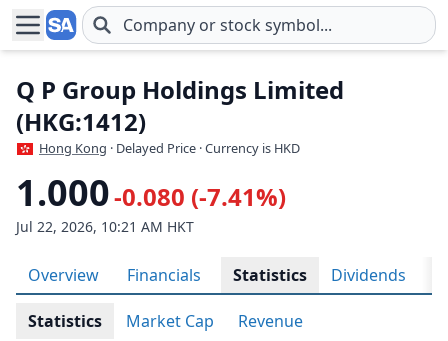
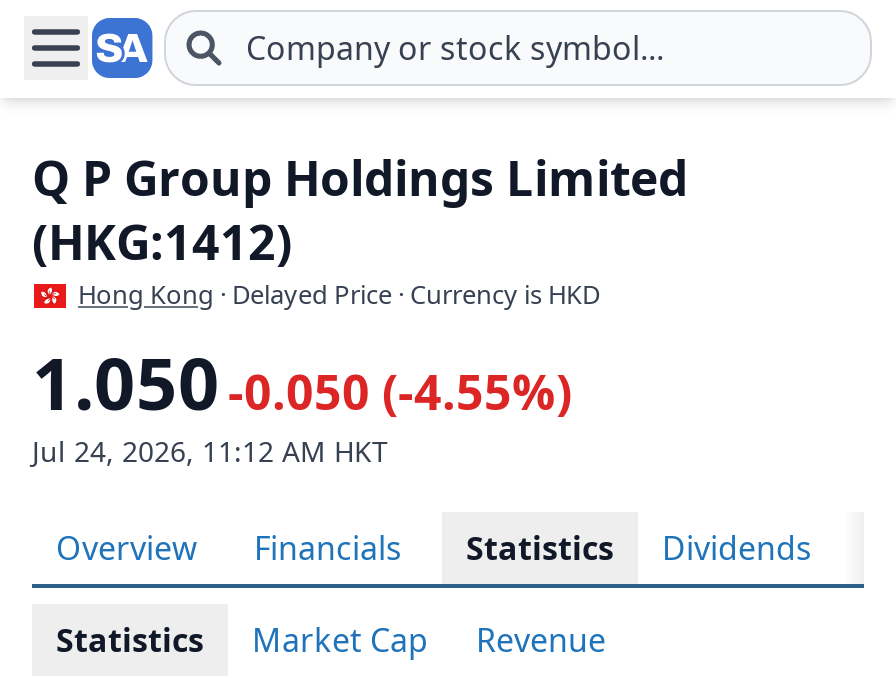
[16,168,286,217] 1.000 -0.080 (-7.41%) -> [32,334,572,432] 1.050 -0.050 (-4.55%)
[16,217,194,236] Jul 22, 2026, 10:21 AM HKT -> [32,432,388,470] Jul 24, 2026, 11:12 AM HKT

